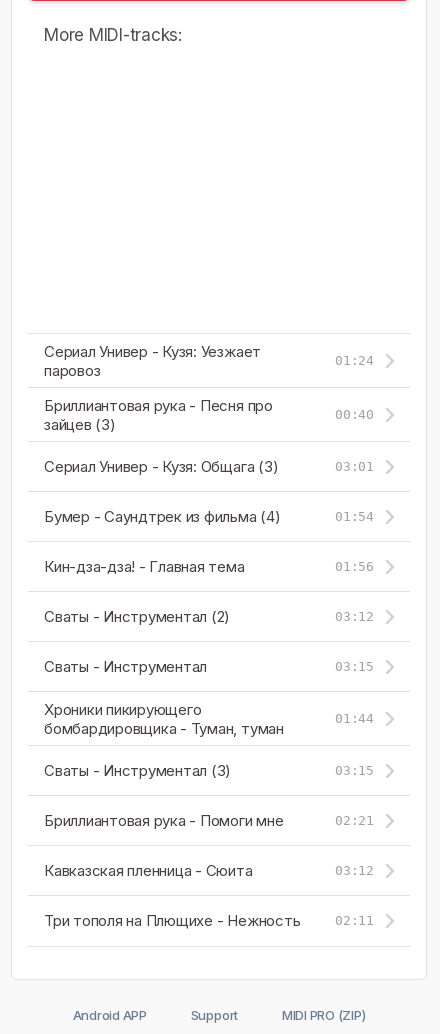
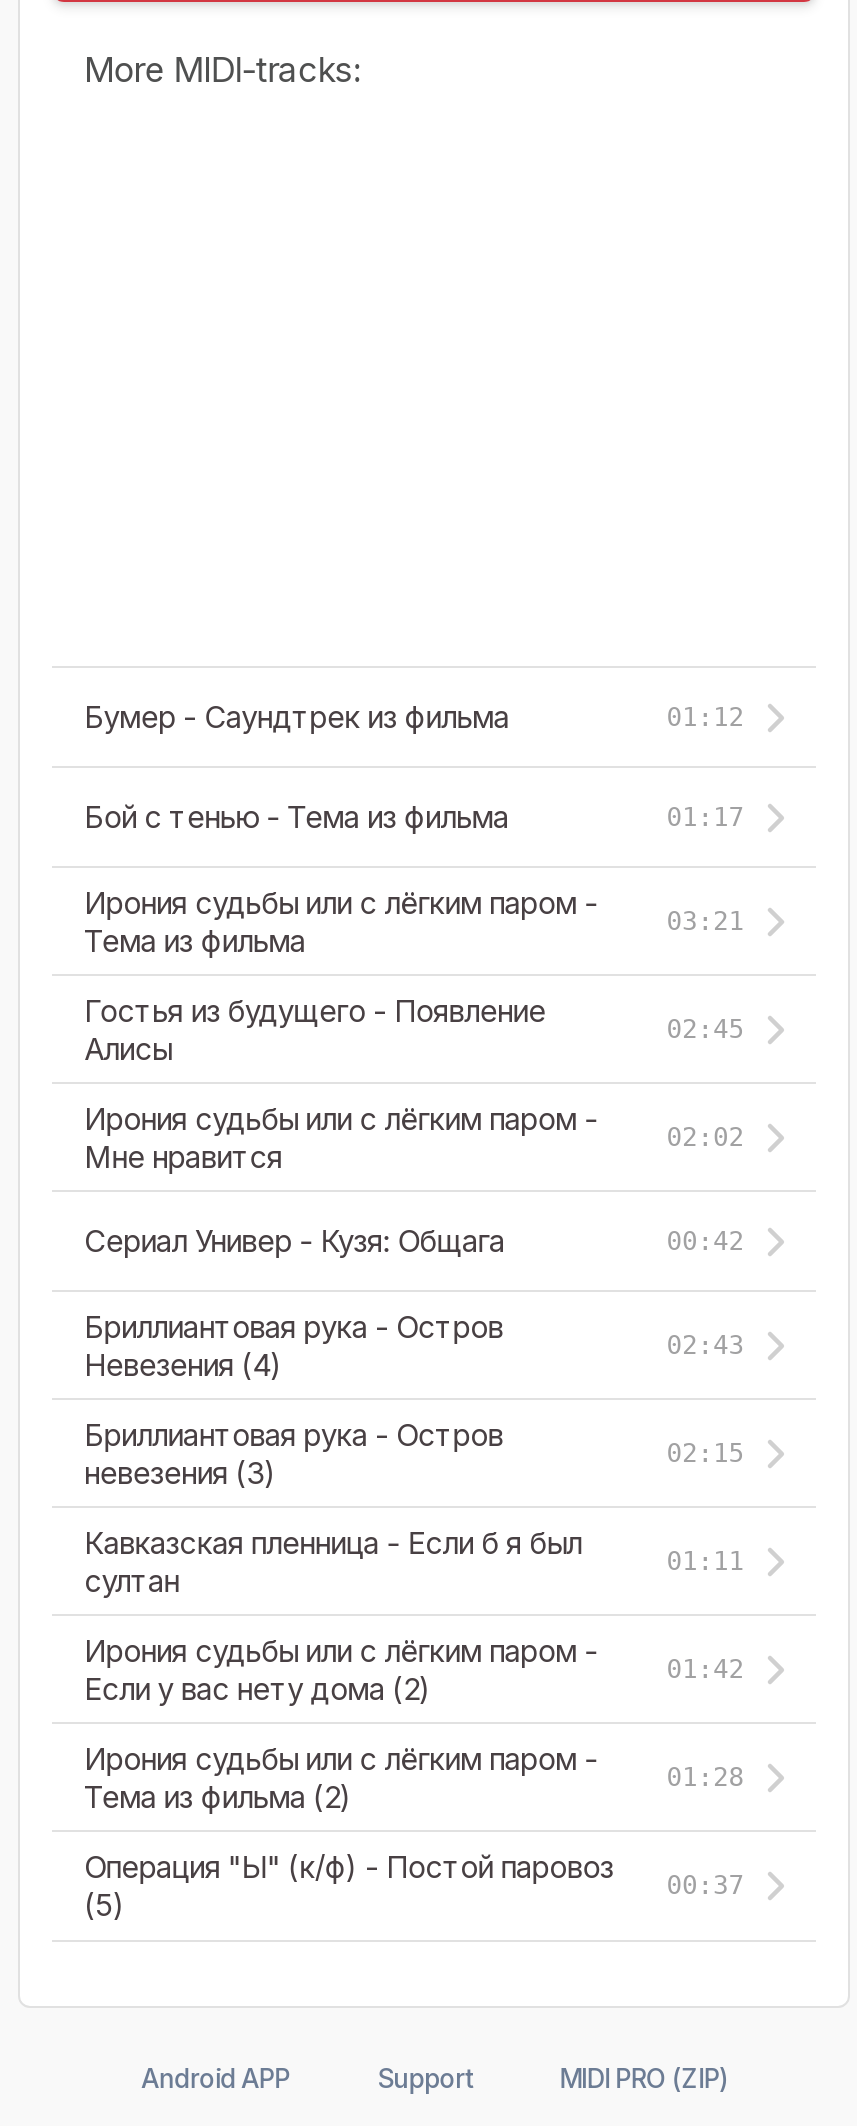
[44,342,374,380] Сериал Универ - Кузя: Уезжает | паровоз | 01:24 -> [84,699,744,737] Бумер - Саундтрек из фильма | 01:12
[44,396,374,434] Бриллиантовая рука - Песня про | зайцев (3) | 00:40 -> [84,799,744,837] Бой с тенью - Тема из фильма | 01:17
[44,457,374,476] Сериал Универ - Кузя: Общага (3) | 03:01 -> [84,884,744,960] Ирония судьбы или с лёгким паром - | Тема из фильма | 03:21
[44,507,374,526] Бумер - Саундтрек из фильма (4) | 01:54 -> [84,992,744,1068] Гостья из будущего - Появление | Алисы | 02:45
[44,557,374,576] Кин-дза-дза! - Главная тема | 01:56 -> [84,1100,744,1176] Ирония судьбы или с лёгким паром - | Мне нравится | 02:02
[44,607,374,626] Сваты - Инструментал (2) | 03:12 -> [84,1223,744,1261] Сериал Универ - Кузя: Общага | 00:42
[44,657,374,676] Сваты - Инструментал | 03:15 -> [84,1308,744,1384] Бриллиантовая рука - Остров | Невезения (4) | 02:43
[44,700,374,738] Хроники пикирующего | бомбардировщика - Туман, туман | 01:44 -> [84,1416,744,1492] Бриллиантовая рука - Остров | невезения (3) | 02:15
[44,761,374,780] Сваты - Инструментал (3) | 03:15 -> [84,1524,744,1600] Кавказская пленница - Если б я был | султан | 01:11
[44,811,374,830] Бриллиантовая рука - Помоги мне | 02:21 -> [84,1632,744,1708] Ирония судьбы или с лёгким паром - | Если у вас нету дома (2) | 01:42
[44,861,374,880] Кавказская пленница - Сюита | 03:12 -> [84,1740,744,1816] Ирония судьбы или с лёгким паром - | Тема из фильма (2) | 01:28
[44,911,374,930] Три тополя на Плющихе - Нежность | 02:11 -> [84,1848,744,1924] Операция "Ы" (к/ф) - Постой паровоз | (5) | 00:37

